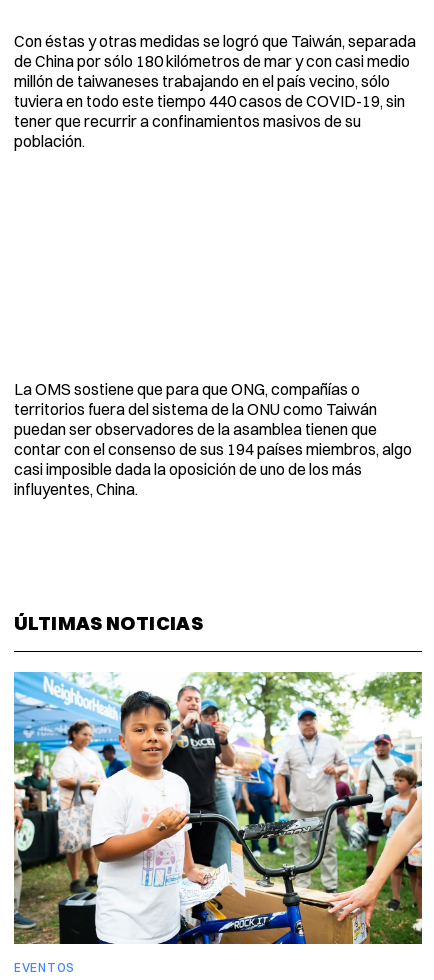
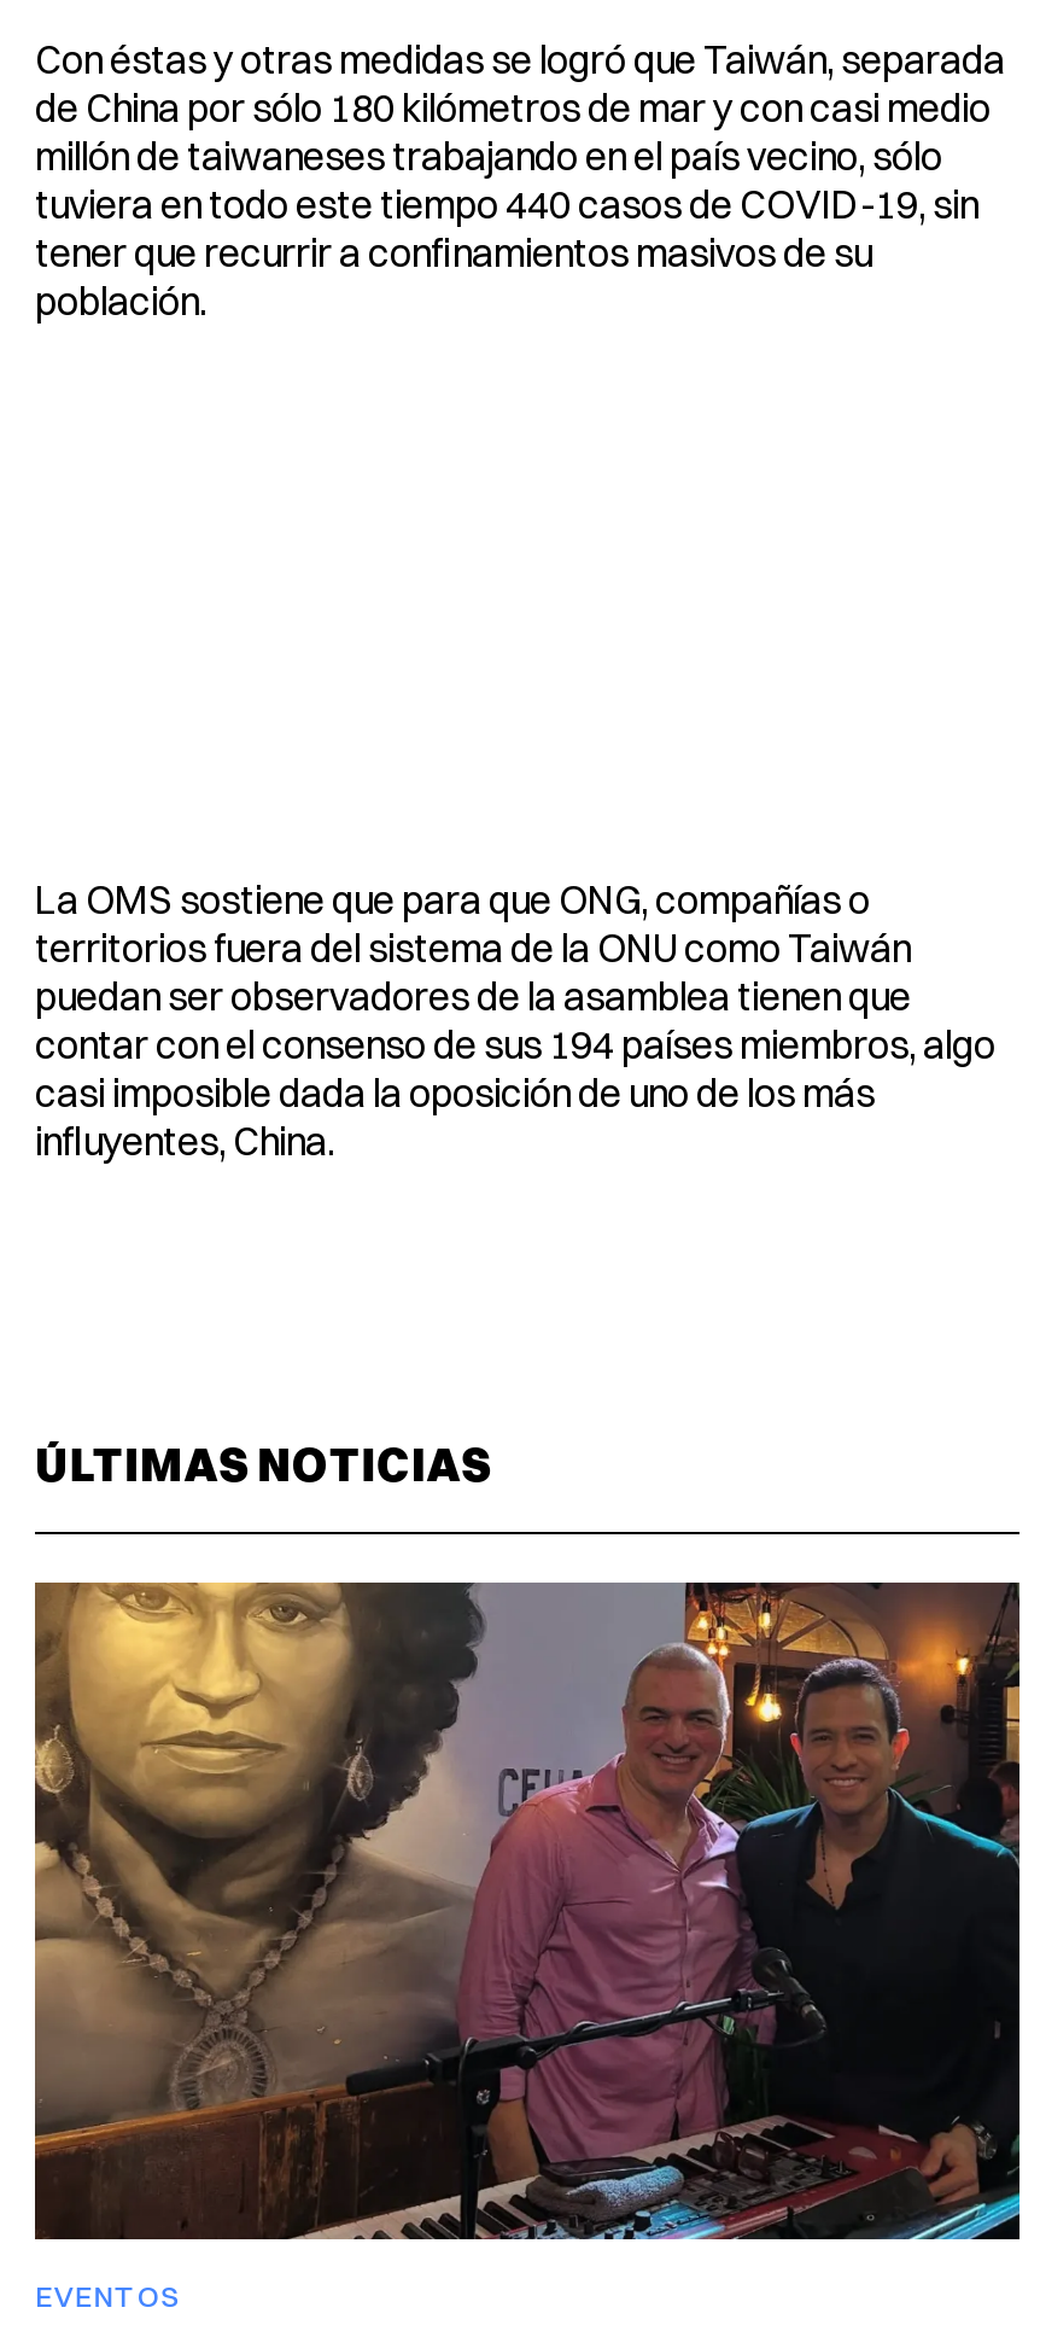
[13,671,423,945] [image] -> [33,1580,1022,2242] [image]

